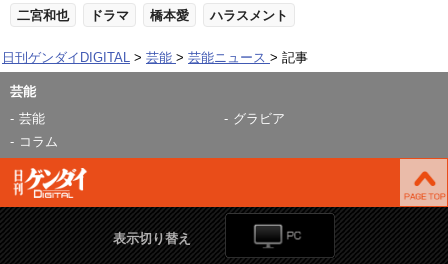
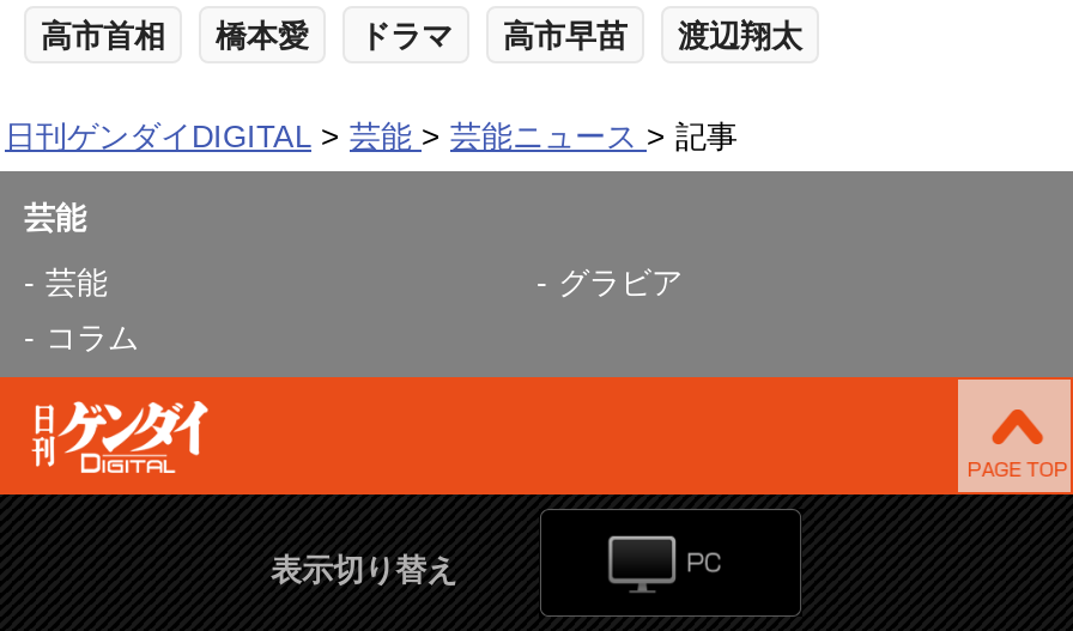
[17,8,69,23] 二宮和也 -> [41,18,309,54] 高市首相 | 橋本愛
[150,8,288,23] 橋本愛 | ハラスメント -> [503,18,802,54] 高市早苗 | 渡辺翔太

